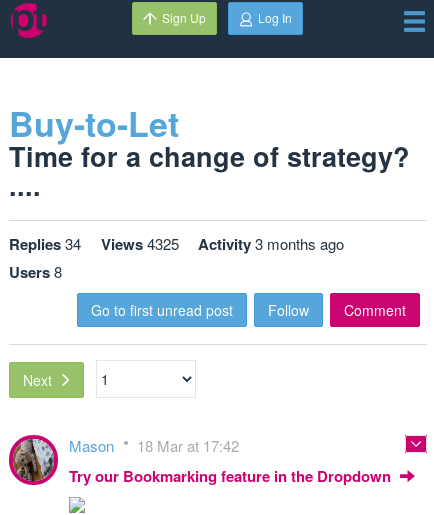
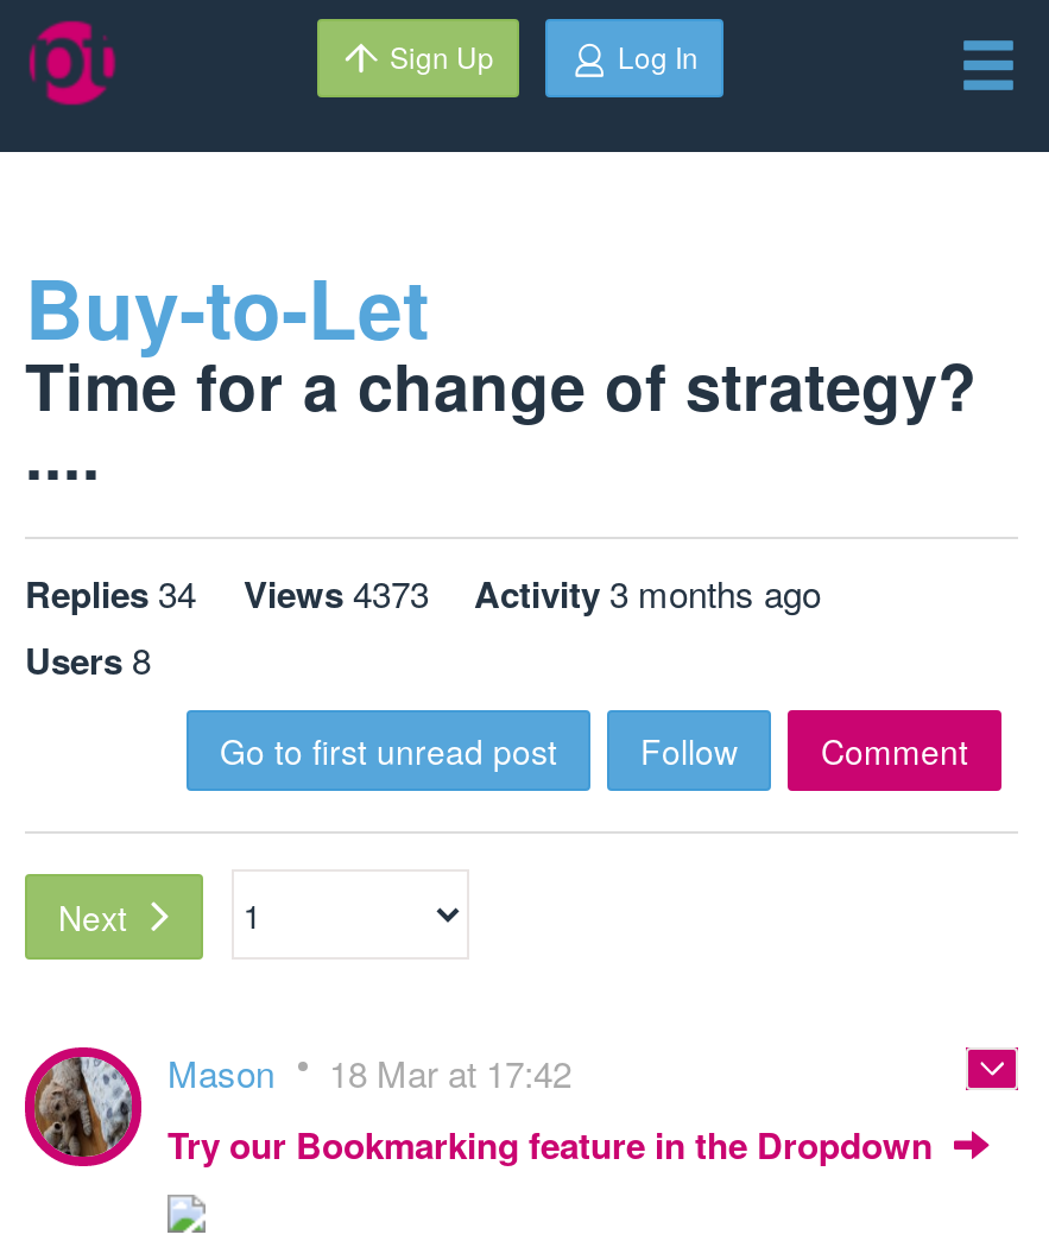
[9,233,344,255] Replies 34 Views 4325 Activity 3 months ago -> [25,568,821,620] Replies 34 Views 4373 Activity 3 months ago

